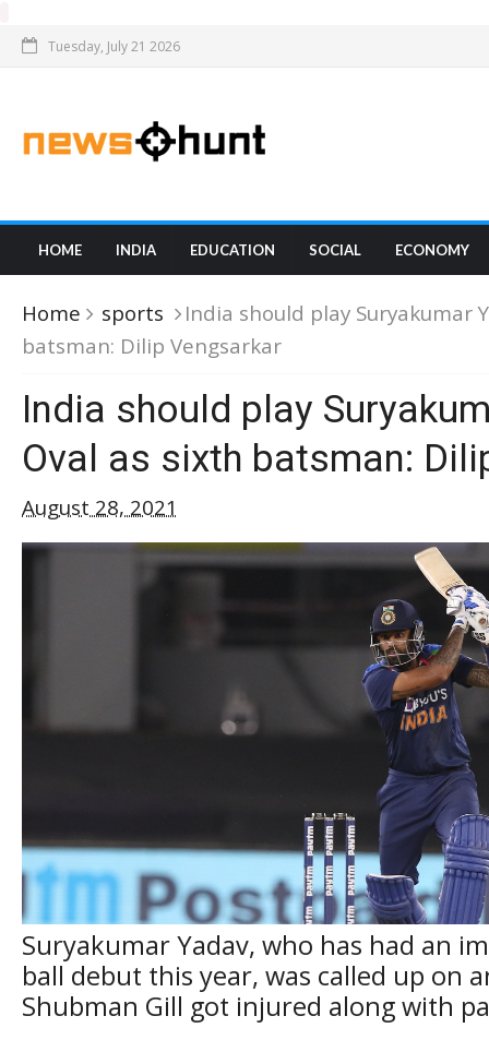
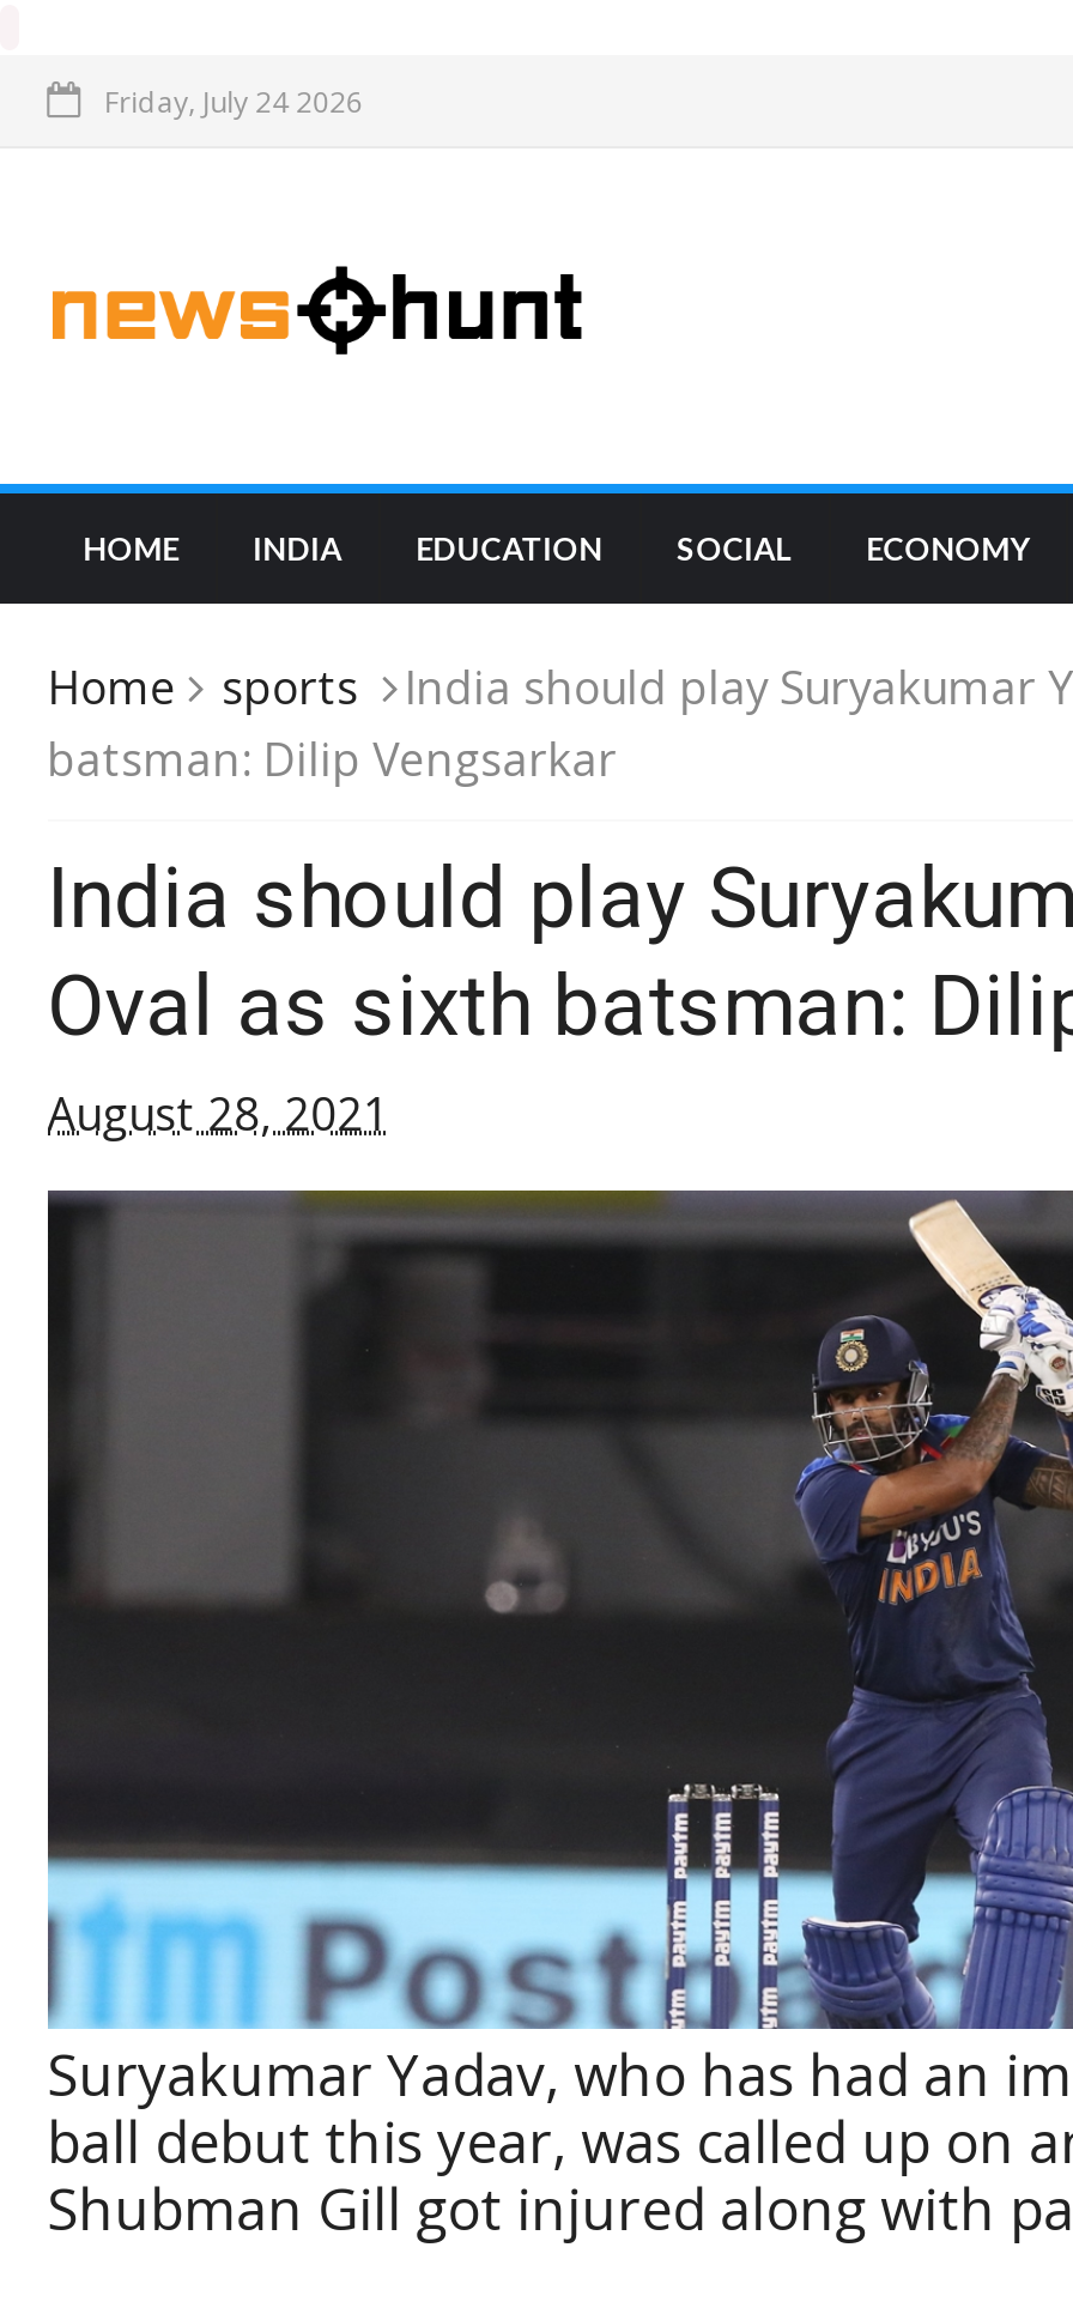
[48,37,180,56] Tuesday, July 21 2026 -> [104,81,363,122] Friday, July 24 2026

